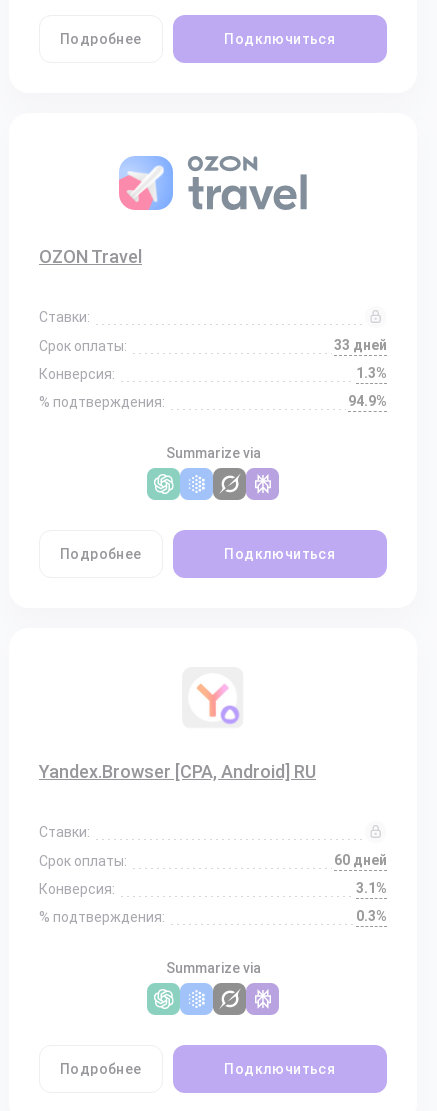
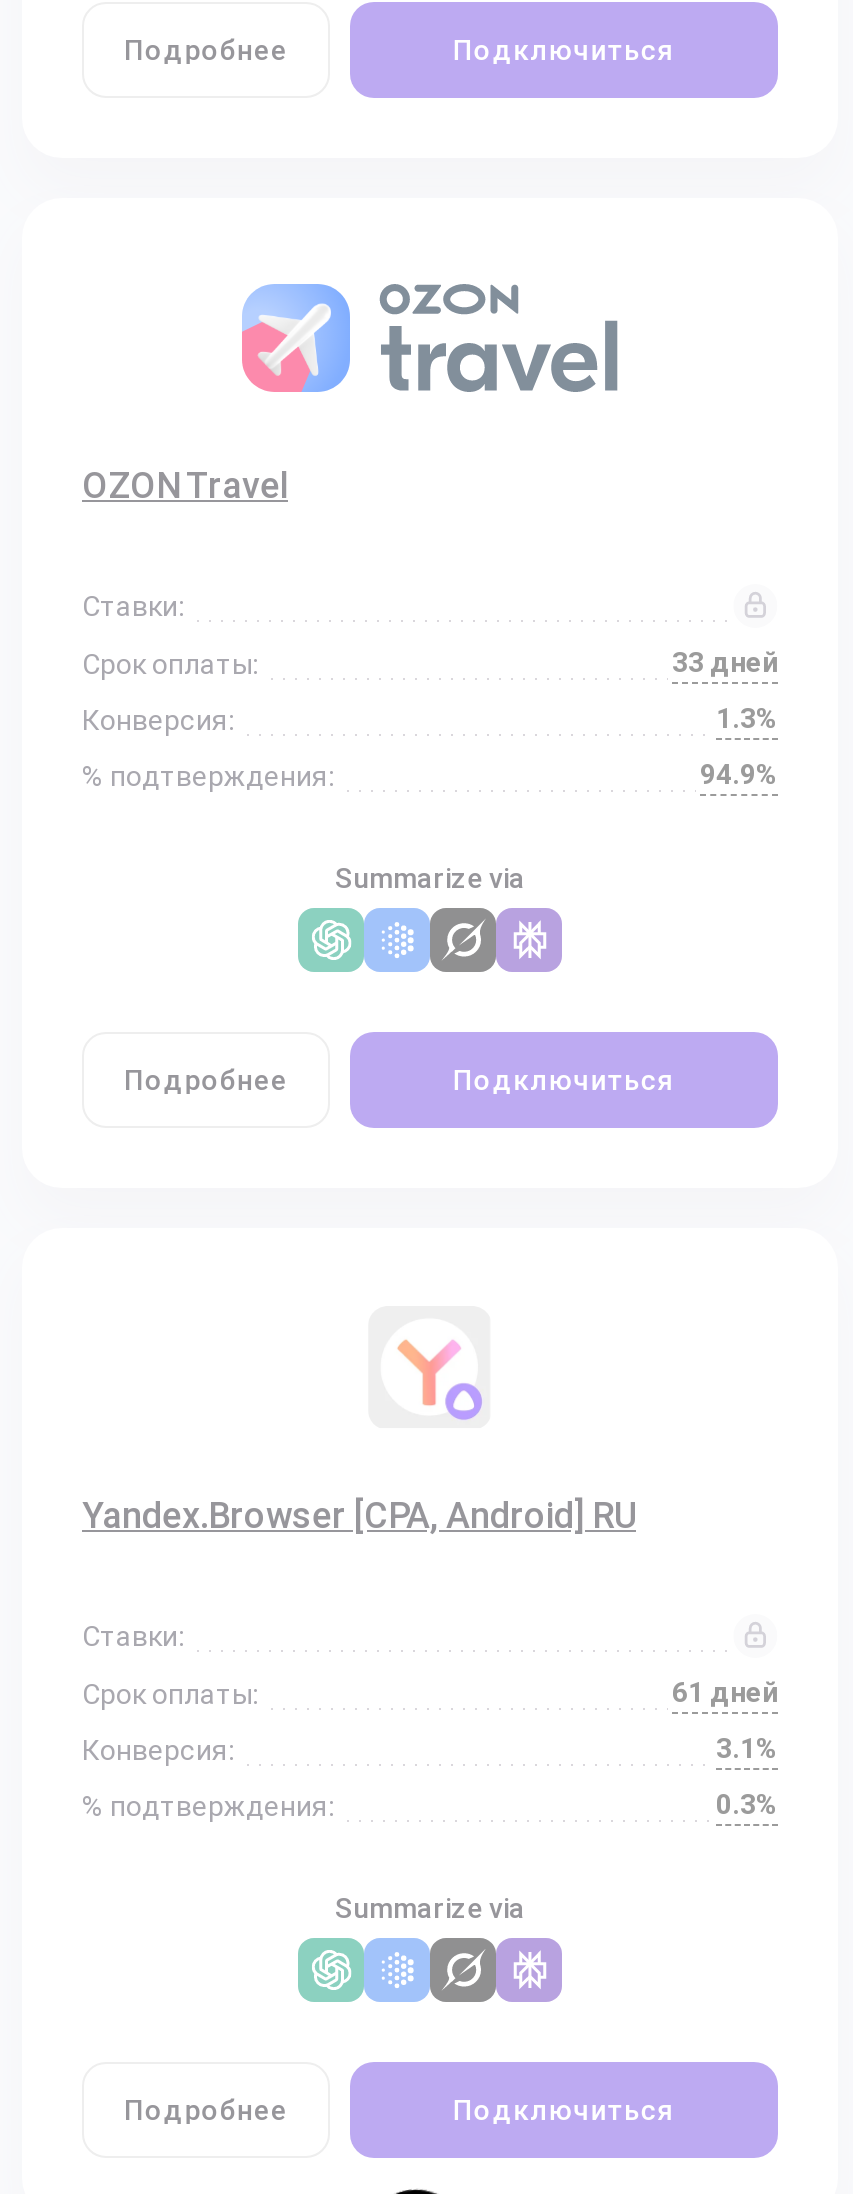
[334,852,387,868] 60 дней -> [672,1676,778,1708] 61 дней

